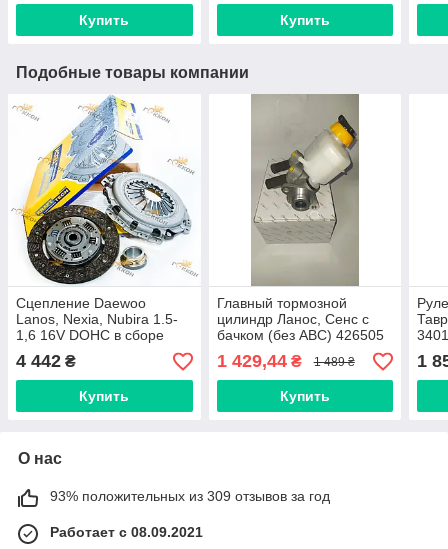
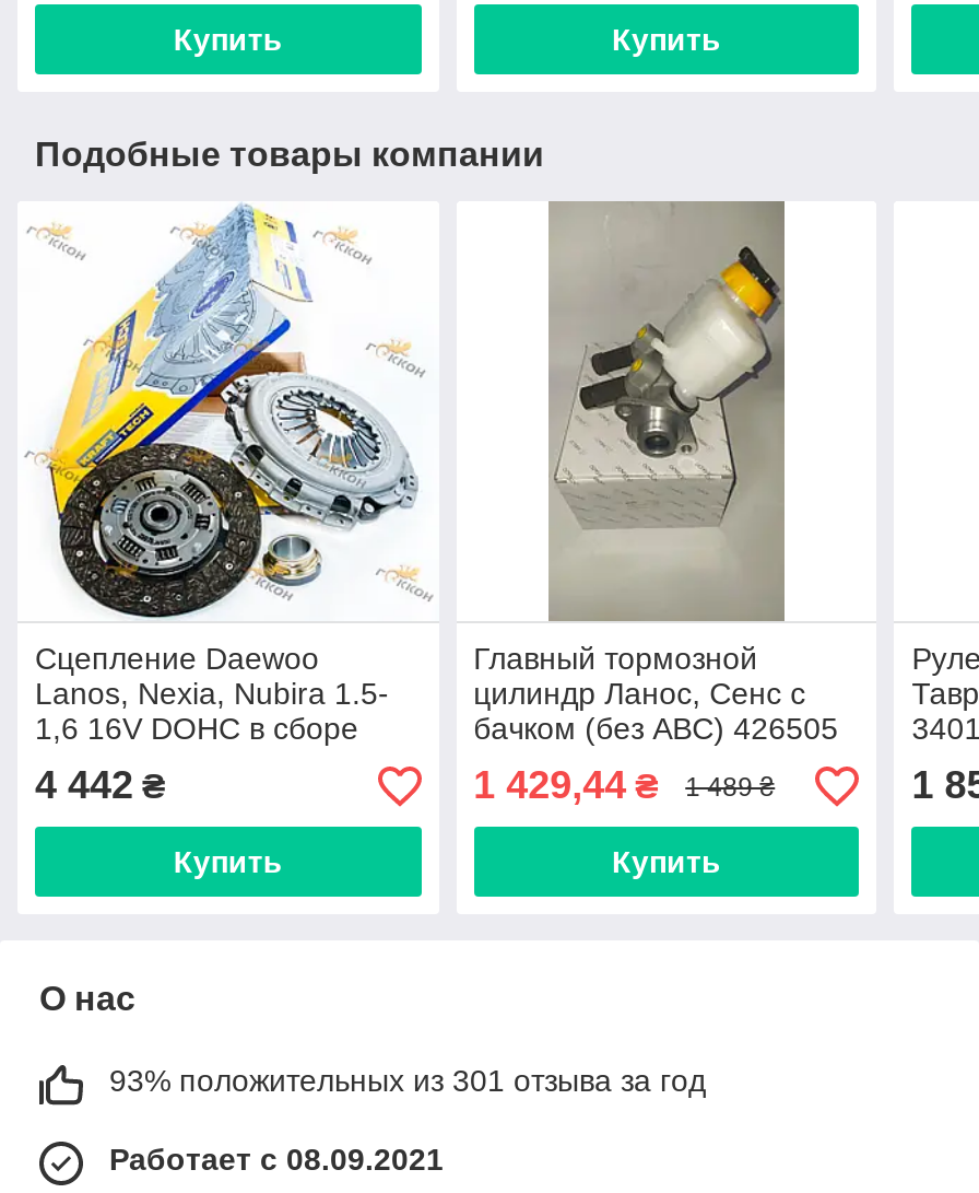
[50,488,330,504] 93% положительных из 309 отзывов за год -> [109,1064,706,1099] 93% положительных из 301 отзыва за год

